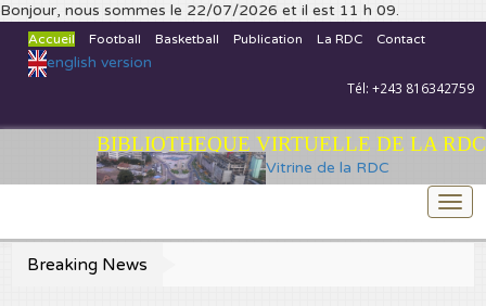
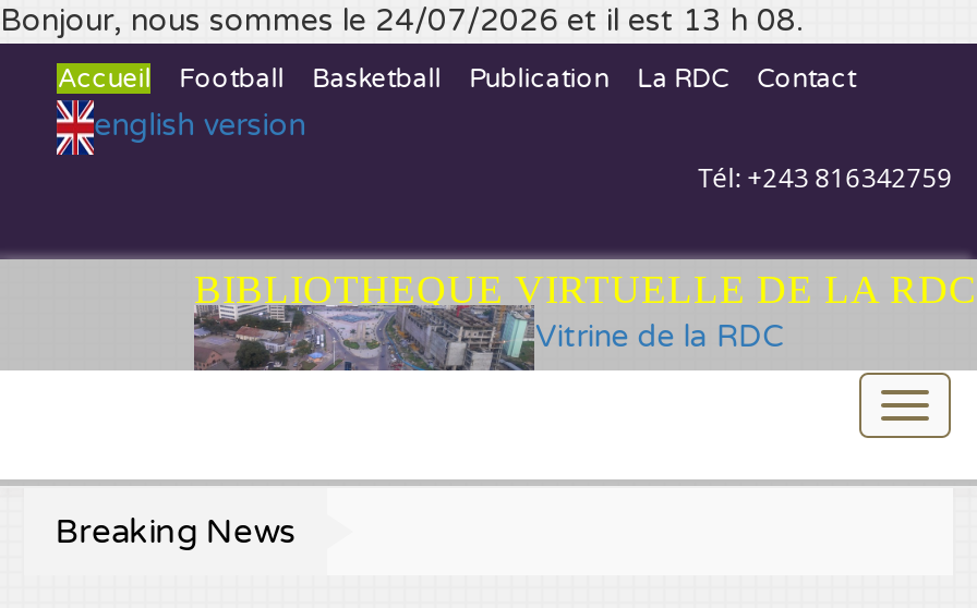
[0,1,399,20] Bonjour, nous sommes le 22/07/2026 et il est 11 h 09. -> [0,2,803,39] Bonjour, nous sommes le 24/07/2026 et il est 13 h 08.

